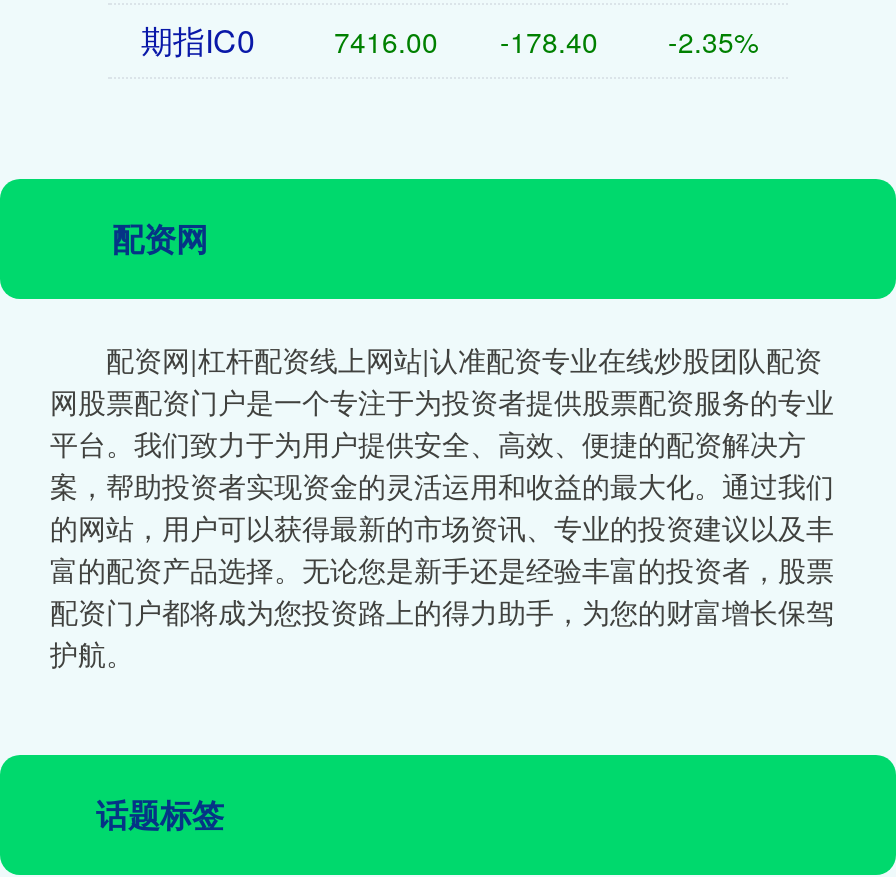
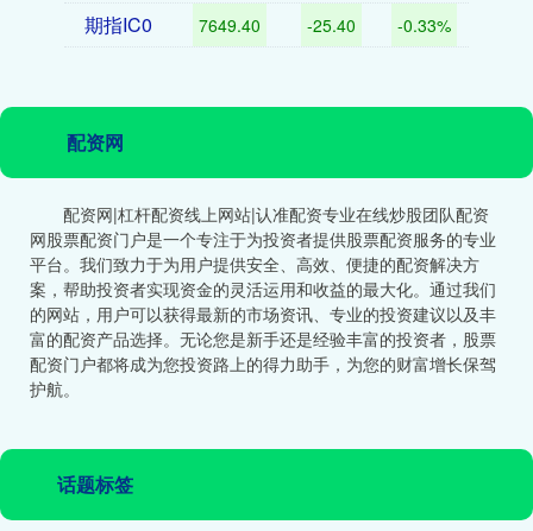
[334,22,438,62] 7416.00 -> [199,13,261,37] 7649.40
[500,22,598,62] -178.40 -> [307,13,356,37] -25.40
[668,22,758,62] -2.35% -> [397,13,451,37] -0.33%

